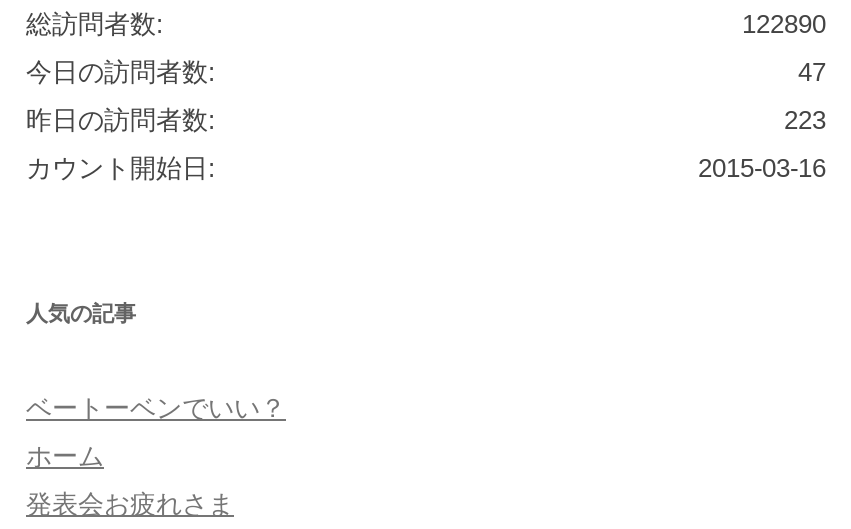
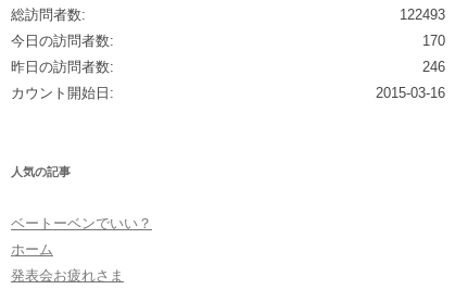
[742,9,826,39] 122890 -> [400,7,445,23] 122493
[798,57,826,87] 47 -> [422,33,445,49] 170
[784,105,826,135] 223 -> [422,59,445,75] 246

